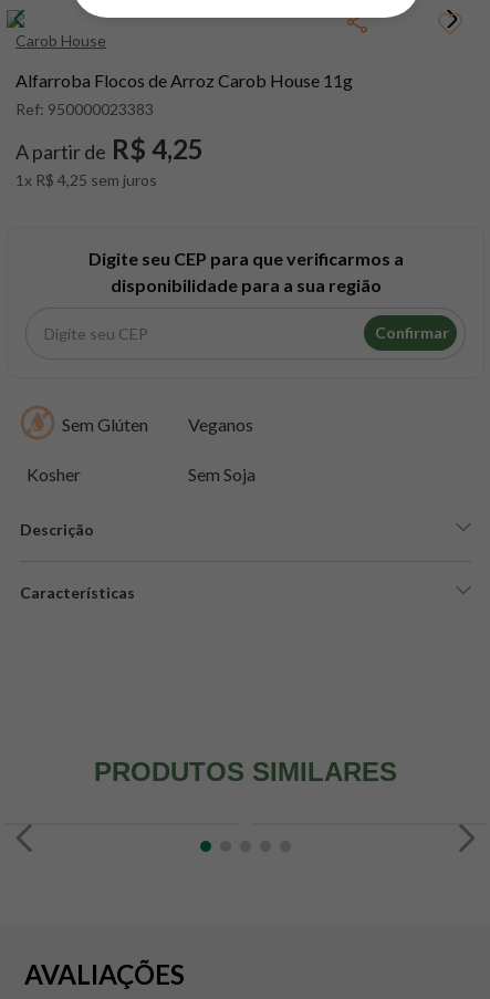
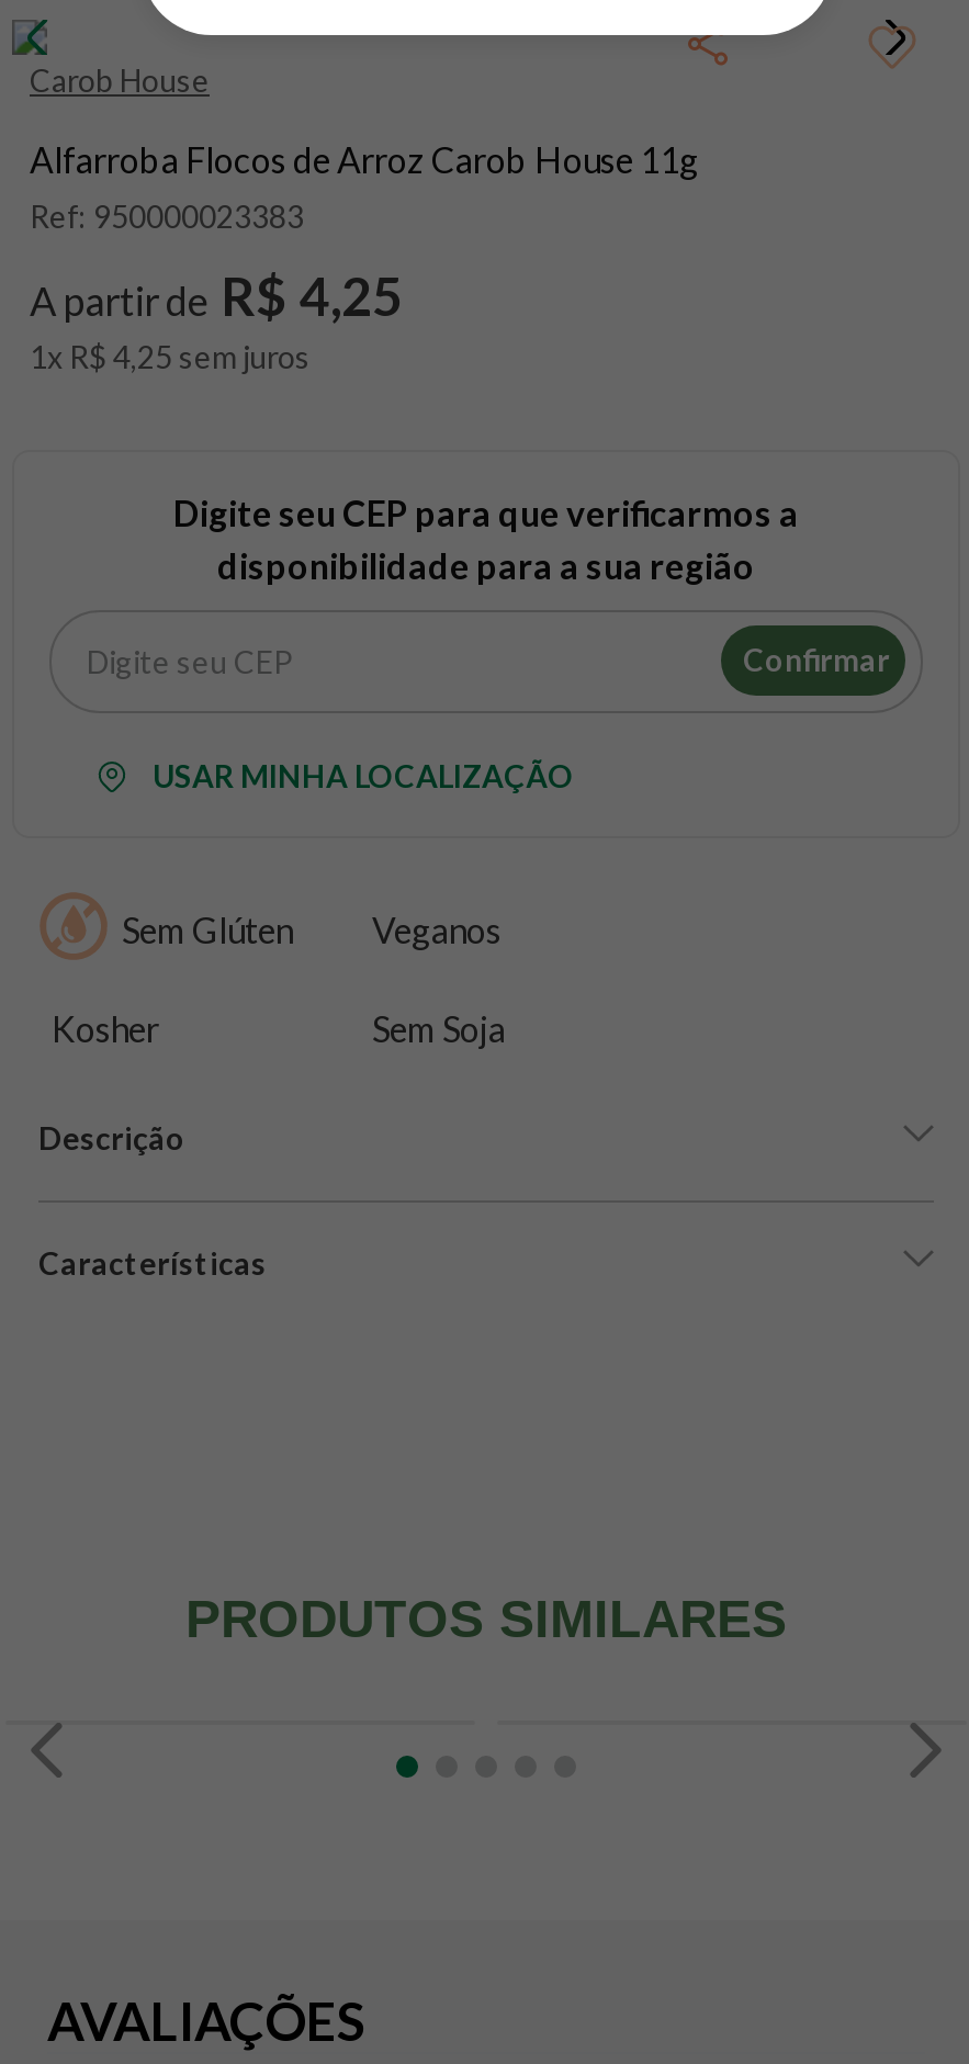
none -> [153,757,574,794] USAR MINHA LOCALIZAÇÃO

